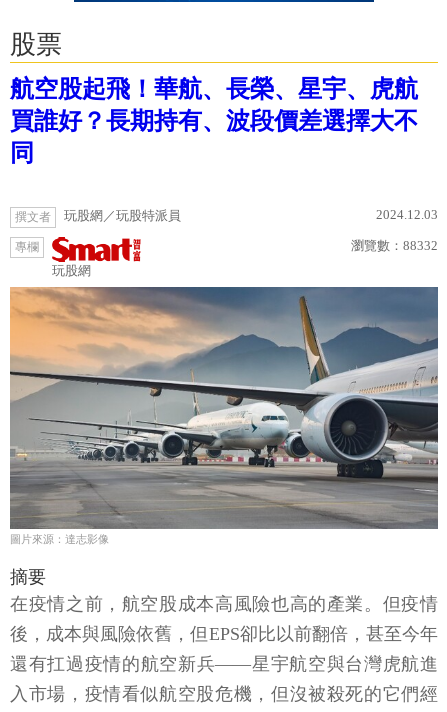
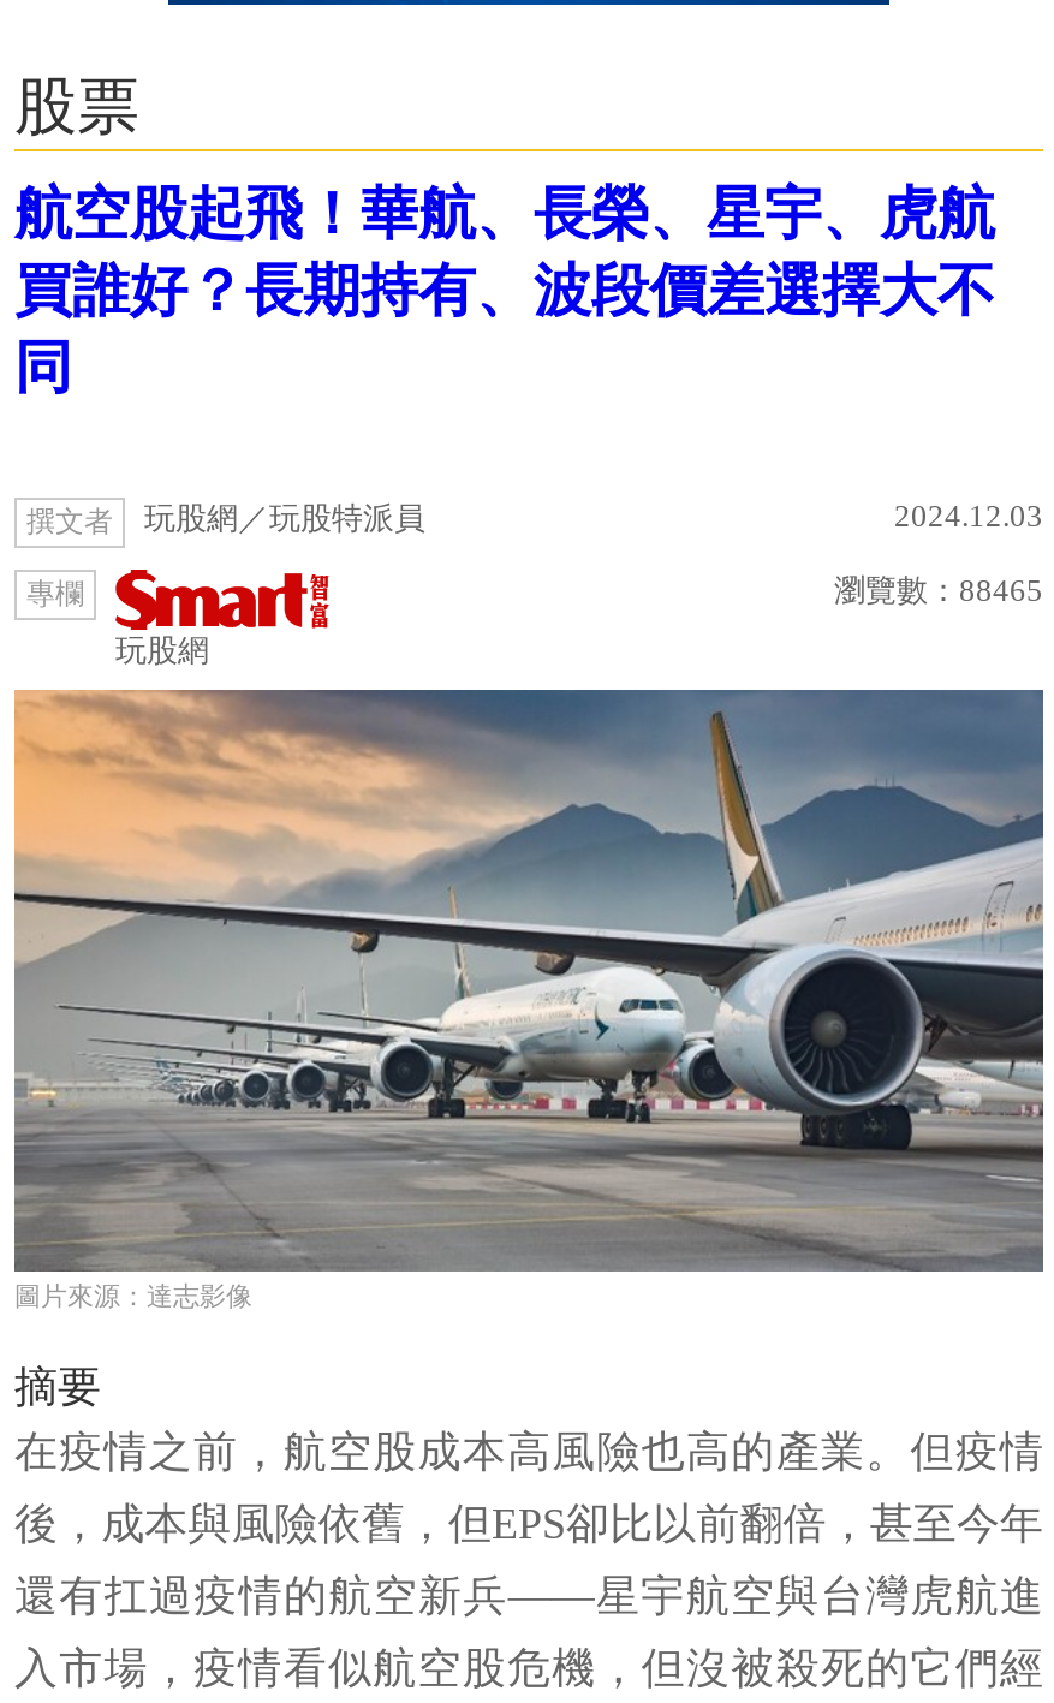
[351,238,438,253] 瀏覽數：88332 -> [834,572,1043,608] 瀏覽數：88465

